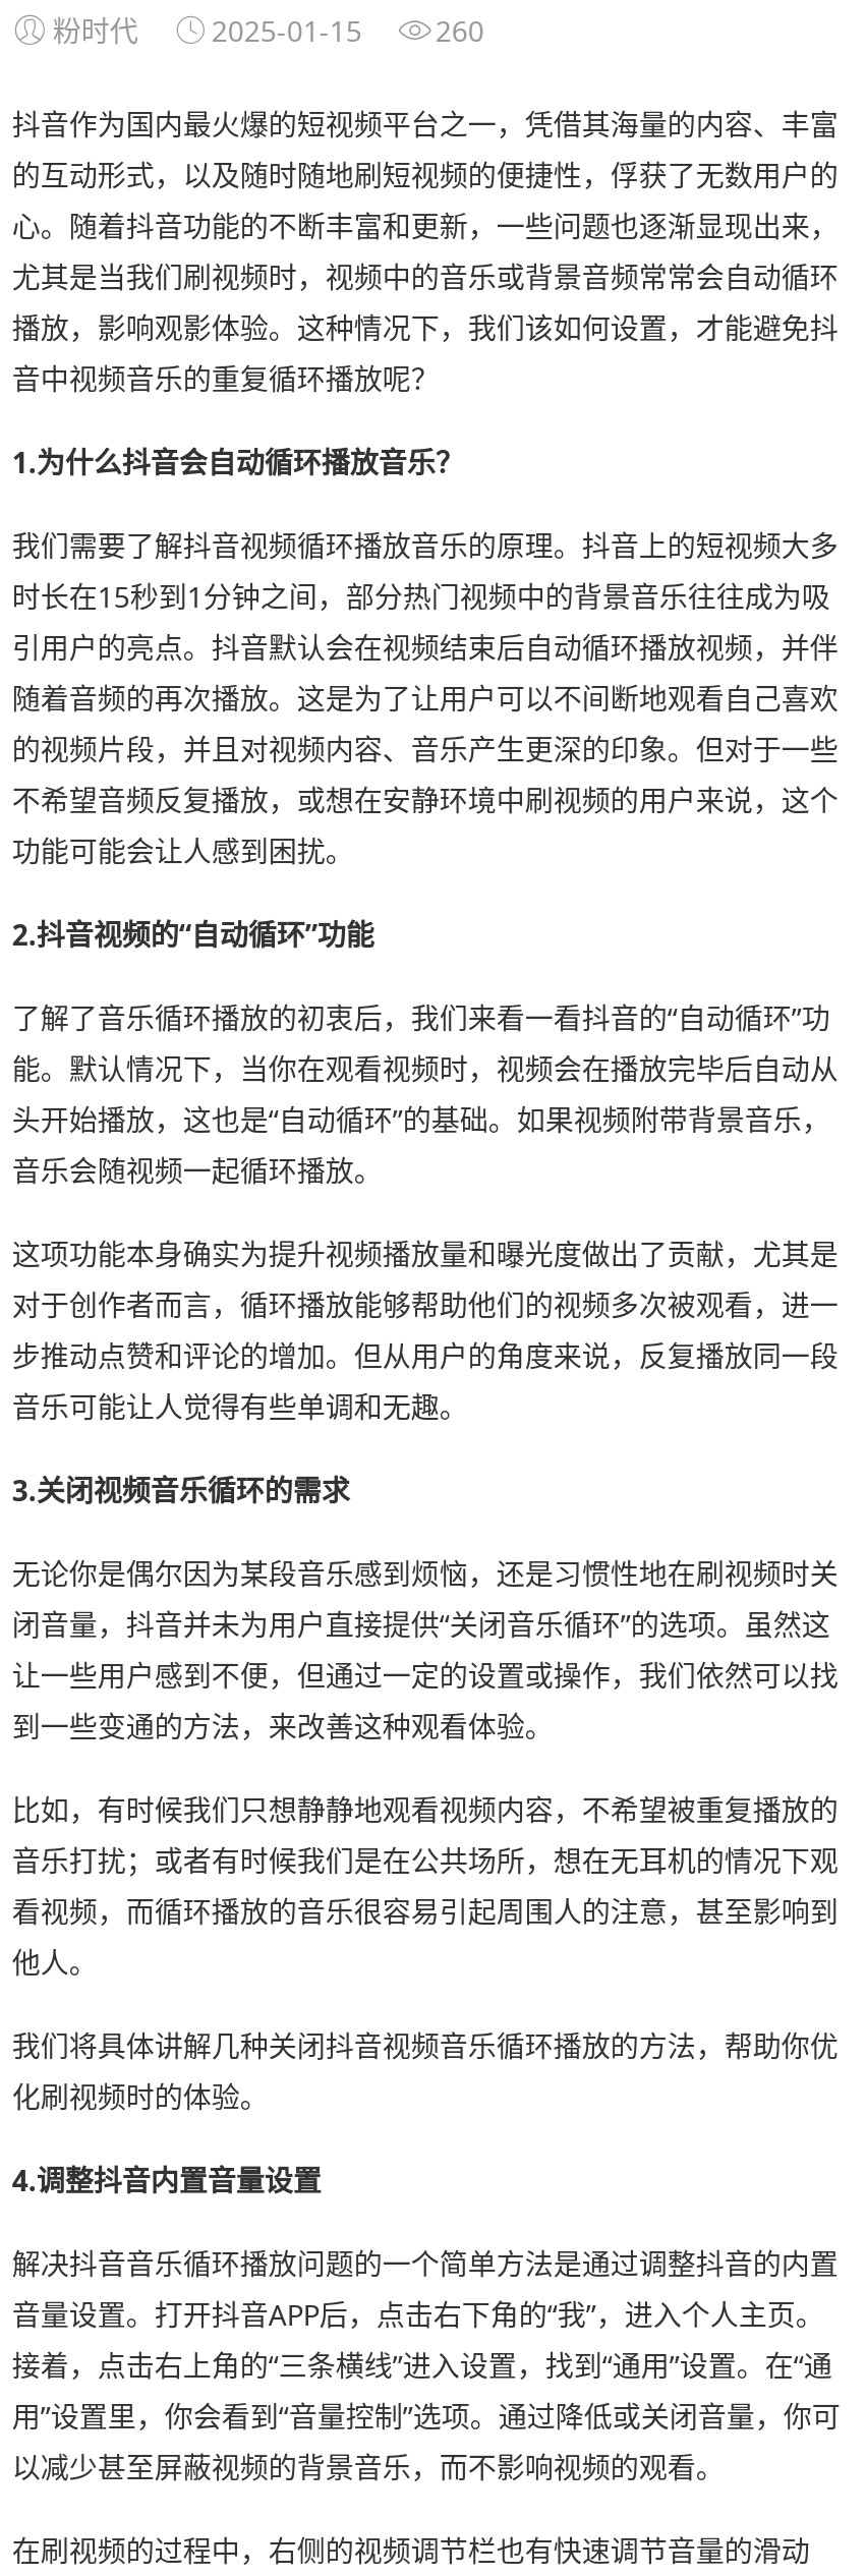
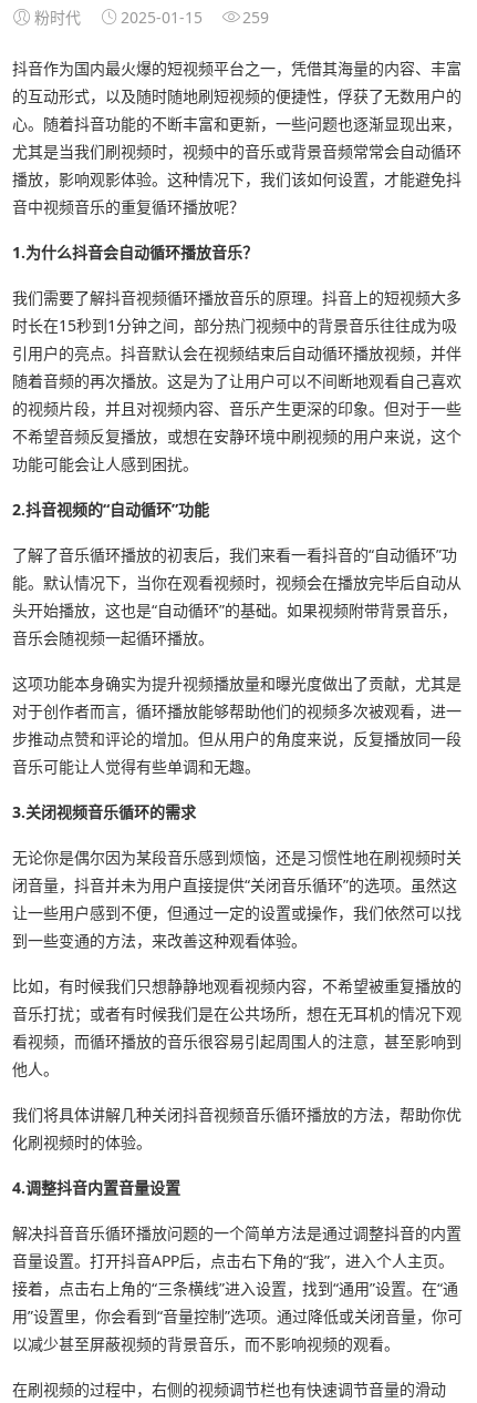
[53,11,484,50] 粉时代 2025-01-15 260 -> [34,7,269,28] 粉时代 2025-01-15 259

